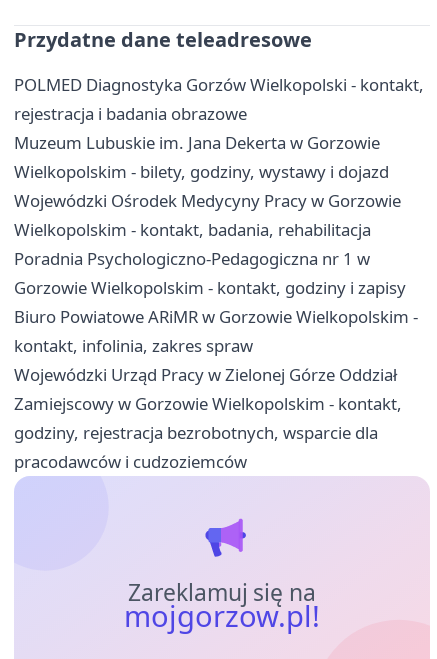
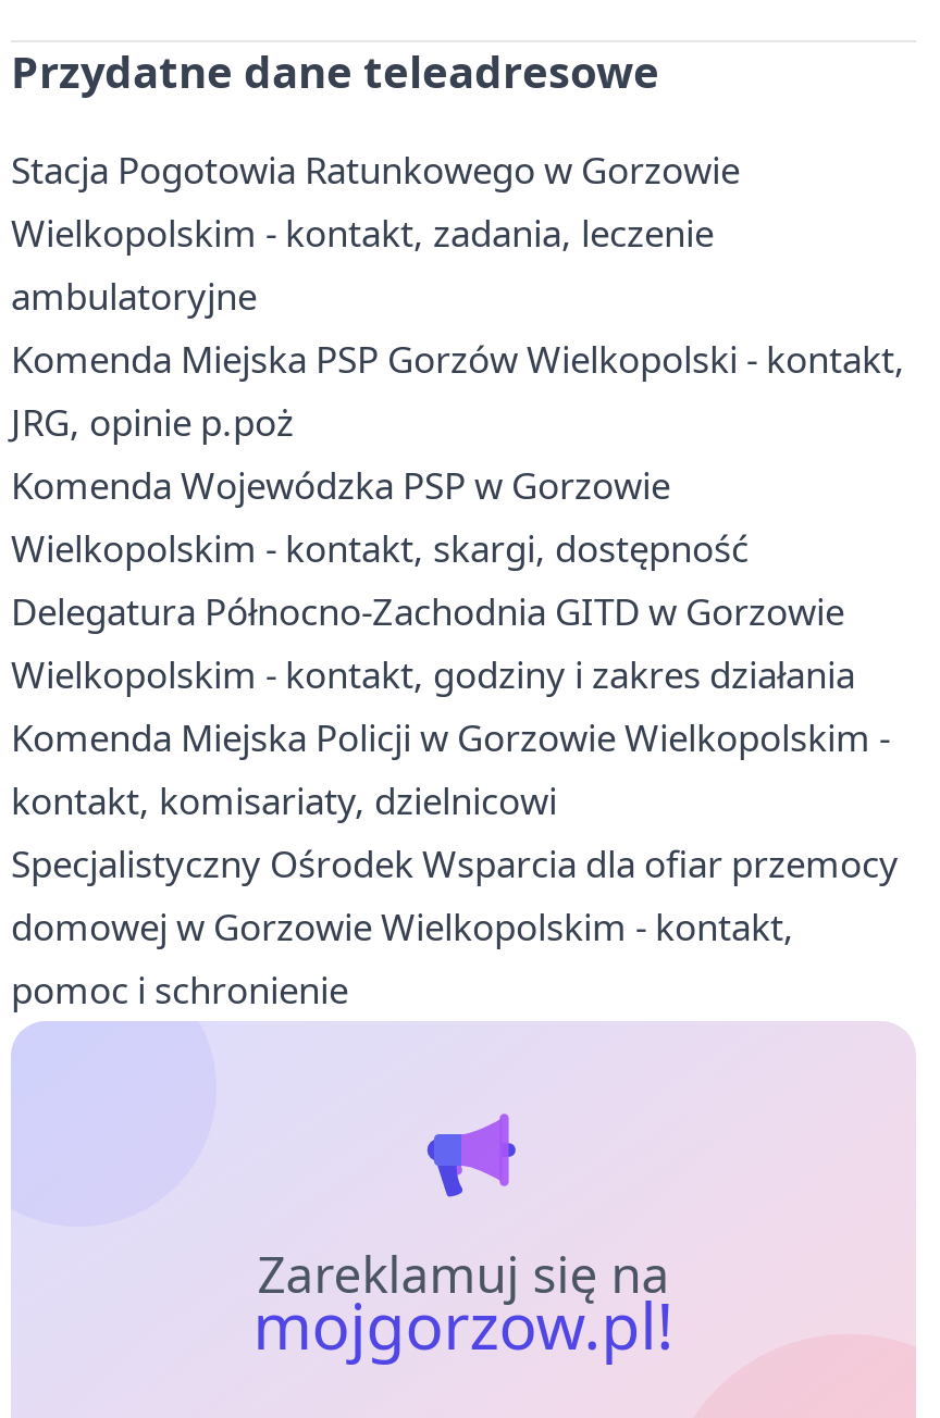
[14,73,424,473] POLMED Diagnostyka Gorzów Wielkopolski - kontakt, | rejestracja i badania obrazowe | Muzeum Lubuskie im. Jana Dekerta w Gorzowie | Wielkopolskim - bilety, godziny, wystawy i dojazd | Wojewódzki Ośrodek Medycyny Pracy w Gorzowie | Wielkopolskim - kontakt, badania, rehabilitacja | Poradnia Psychologiczno-Pedagogiczna nr 1 w | Gorzowie Wielkopolskim - kontakt, godziny i zapisy | Biuro Powiatowe ARiMR w Gorzowie Wielkopolskim - | kontakt, infolinia, zakres spraw | Wojewódzki Urząd Pracy w Zielonej Górze Oddział | Zamiejscowy w Gorzowie Wielkopolskim - kontakt, | godziny, rejestracja bezrobotnych, wsparcie dla | pracodawców i cudzoziemców -> [11,144,905,1014] Stacja Pogotowia Ratunkowego w Gorzowie | Wielkopolskim - kontakt, zadania, leczenie | ambulatoryjne | Komenda Miejska PSP Gorzów Wielkopolski - kontakt, | JRG, opinie p.poż | Komenda Wojewódzka PSP w Gorzowie | Wielkopolskim - kontakt, skargi, dostępność | Delegatura Północno-Zachodnia GITD w Gorzowie | Wielkopolskim - kontakt, godziny i zakres działania | Komenda Miejska Policji w Gorzowie Wielkopolskim - | kontakt, komisariaty, dzielnicowi | Specjalistyczny Ośrodek Wsparcia dla ofiar przemocy | domowej w Gorzowie Wielkopolskim - kontakt, | pomoc i schronienie

